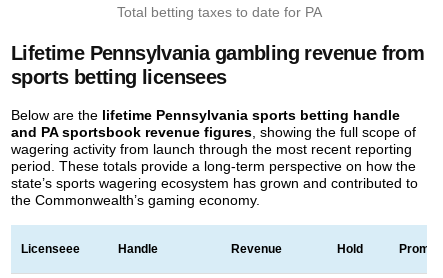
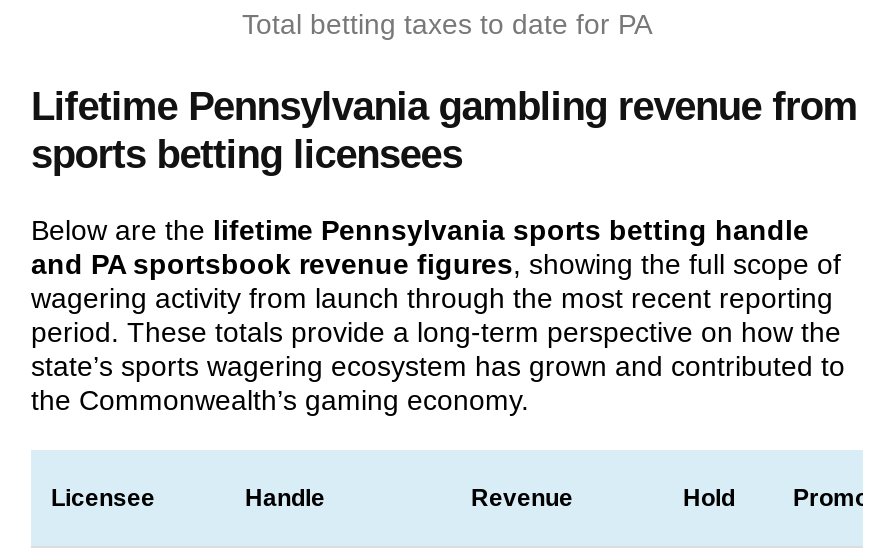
[21,242,80,256] Licenseee -> [51,484,155,512] Licensee

